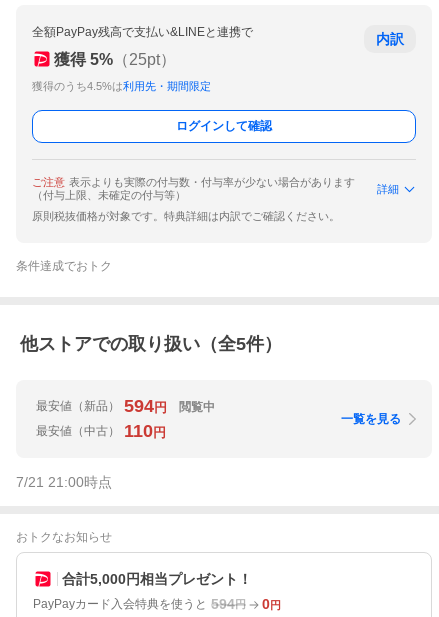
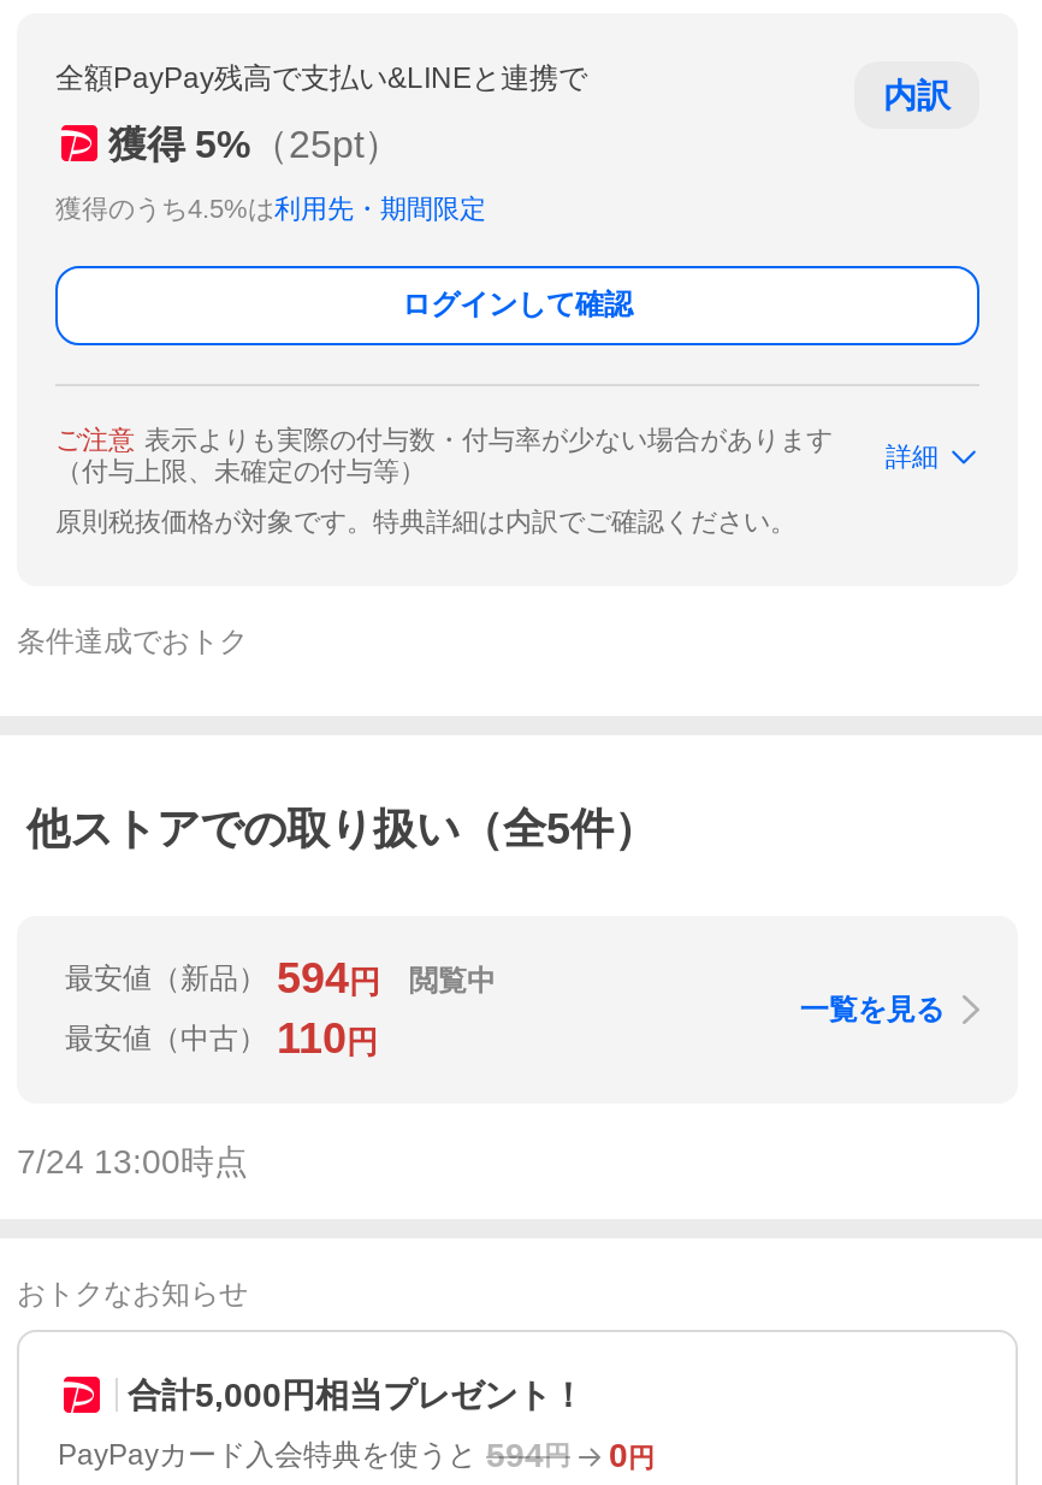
[16,474,112,490] 7/21 21:00時点 -> [17,1142,248,1181] 7/24 13:00時点

